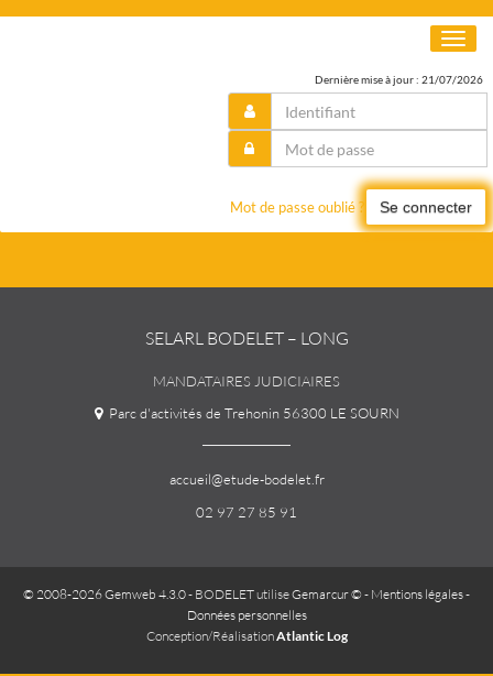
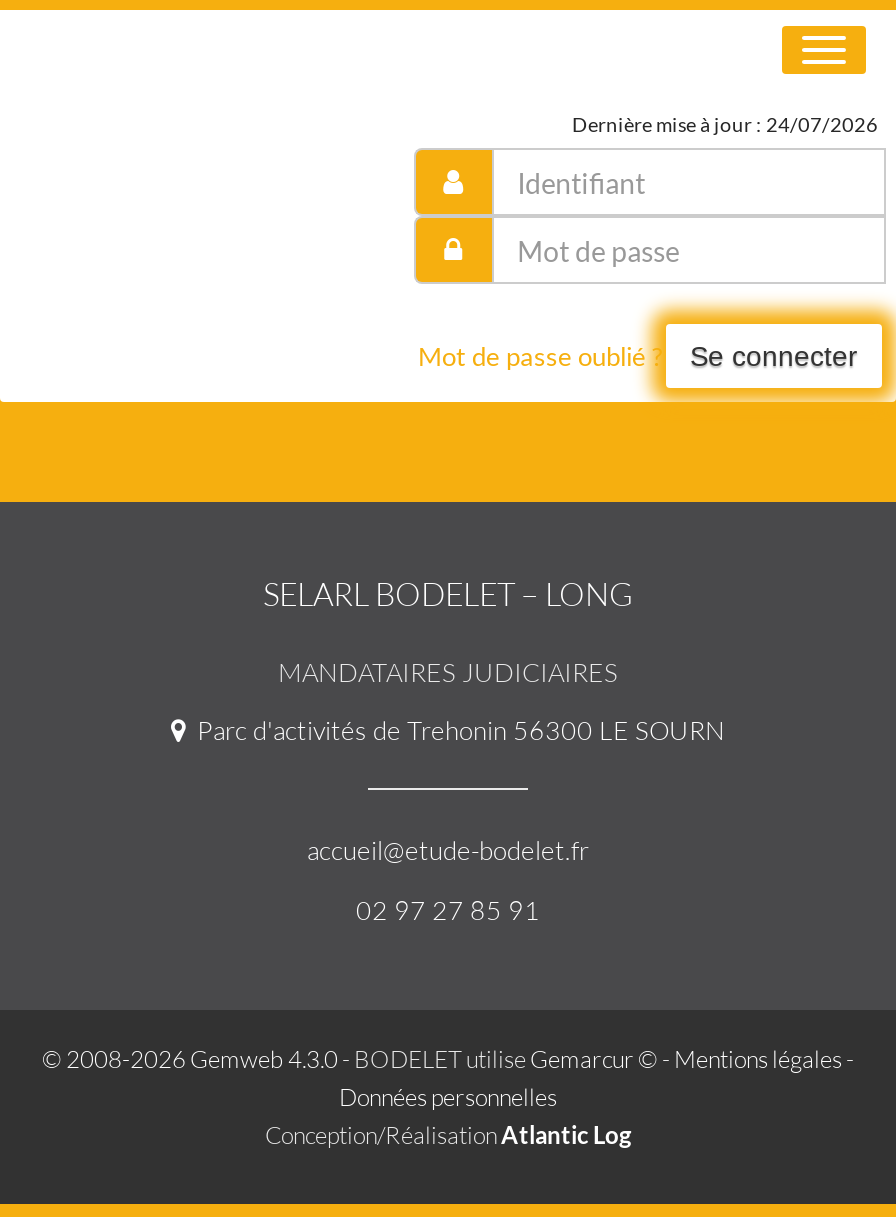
[315,73,483,86] Dernière mise à jour : 21/07/2026 -> [572,112,878,136] Dernière mise à jour : 24/07/2026

